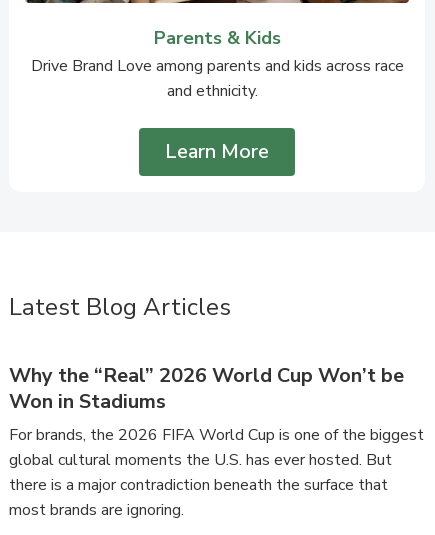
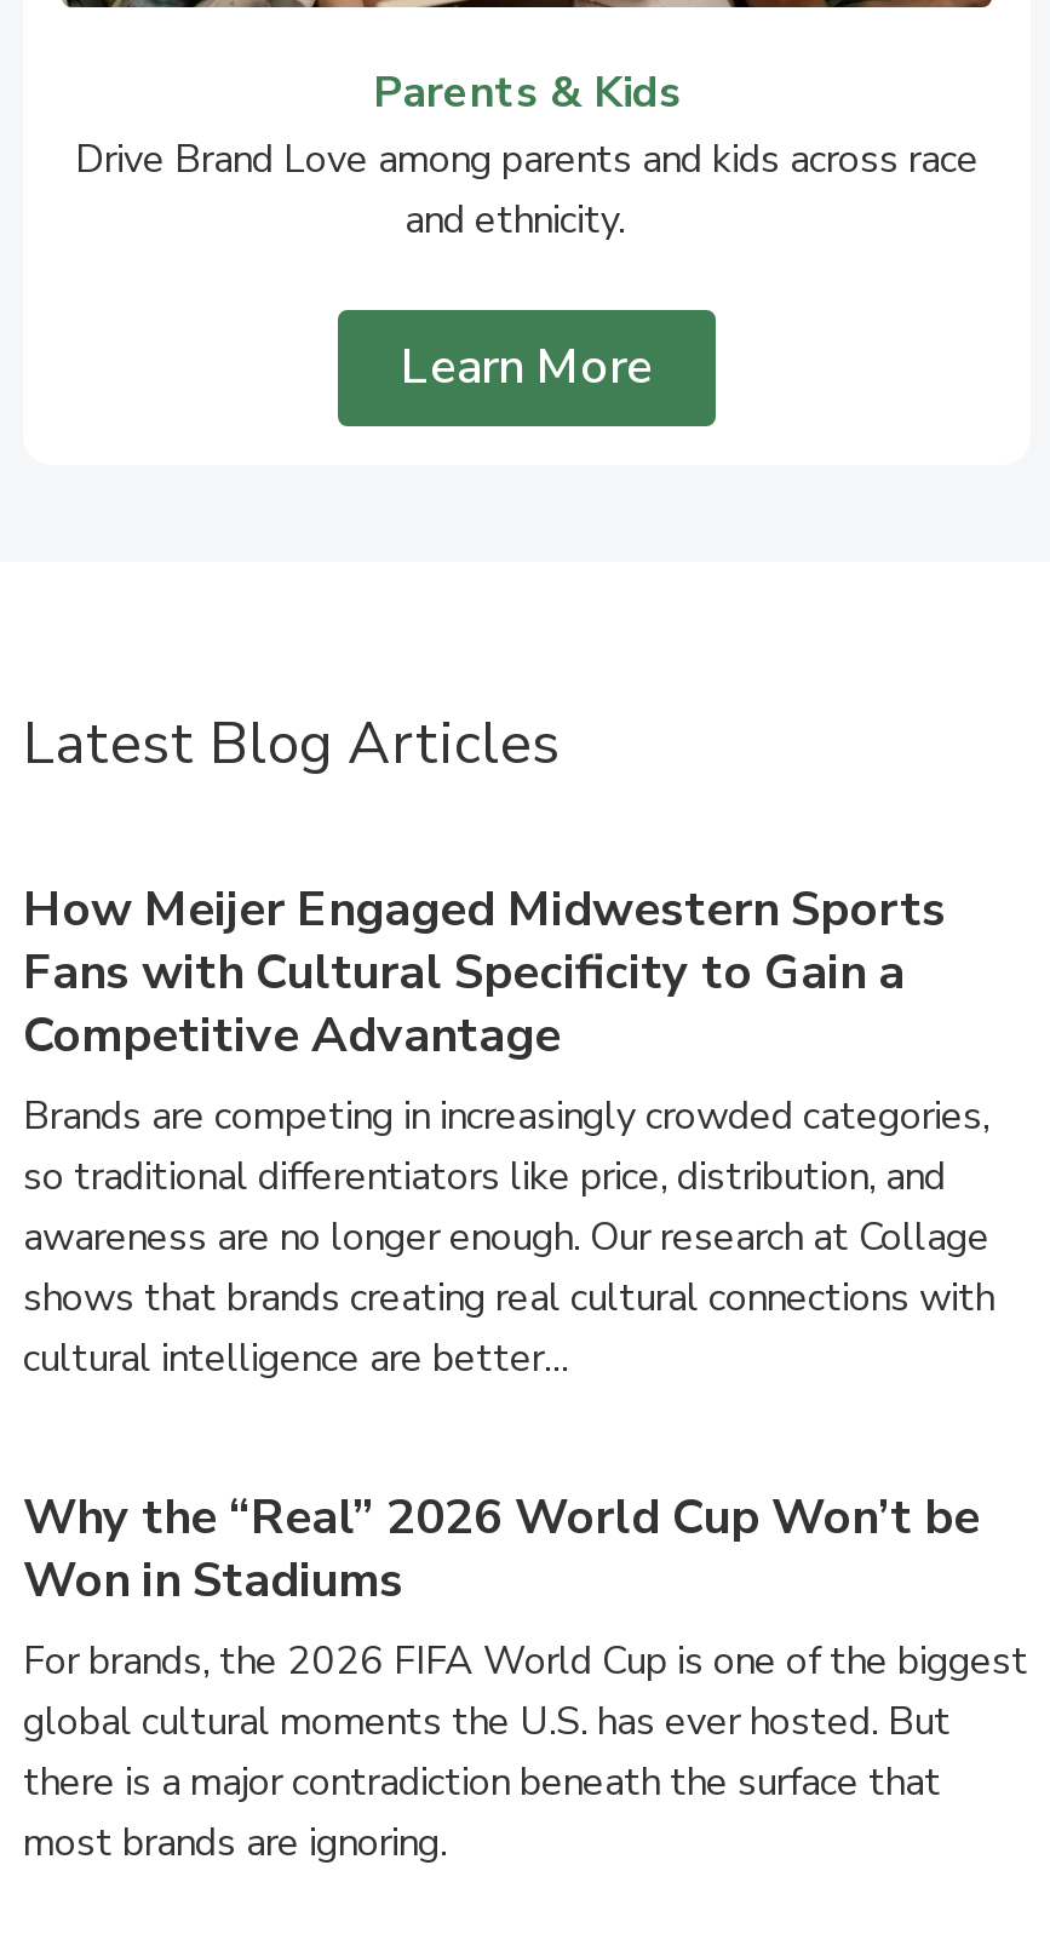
none -> [23,877,994,1385] How Meijer Engaged Midwestern Sports | Fans with Cultural Specificity to Gain a | Competitive Advantage | Brands are competing in increasingly crowded categories, | so traditional differentiators like price, distribution, and | awareness are no longer enough. Our research at Collage | shows that brands creating real cultural connections with | cultural intelligence are better…

